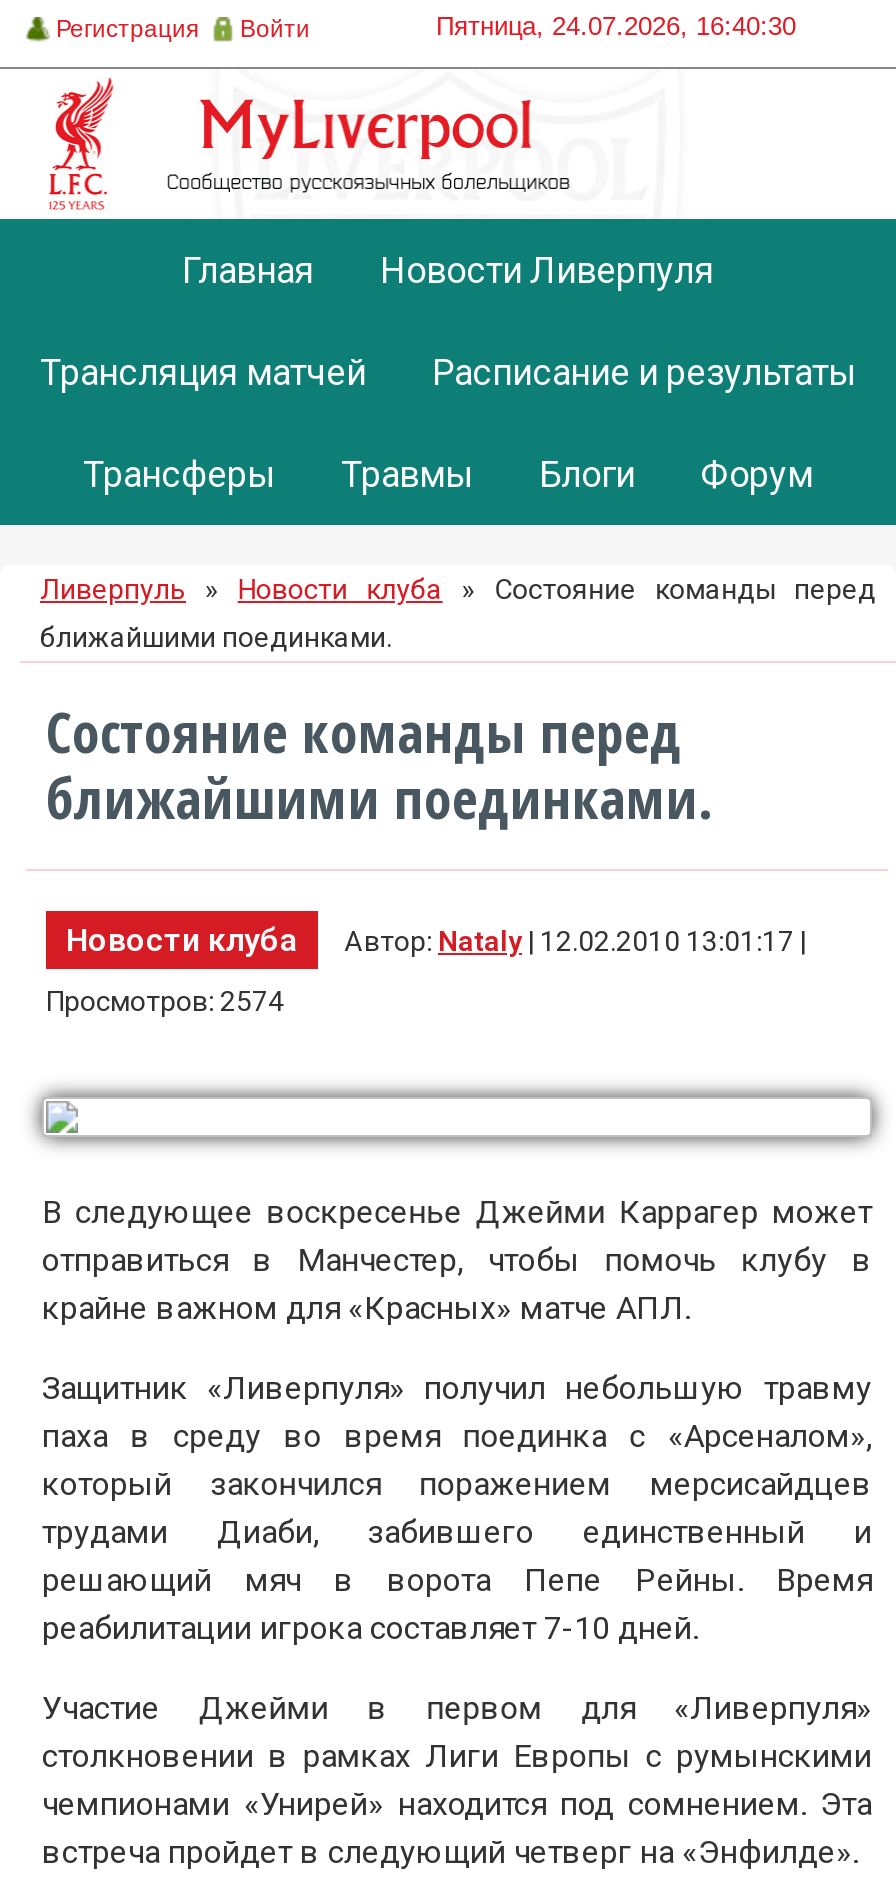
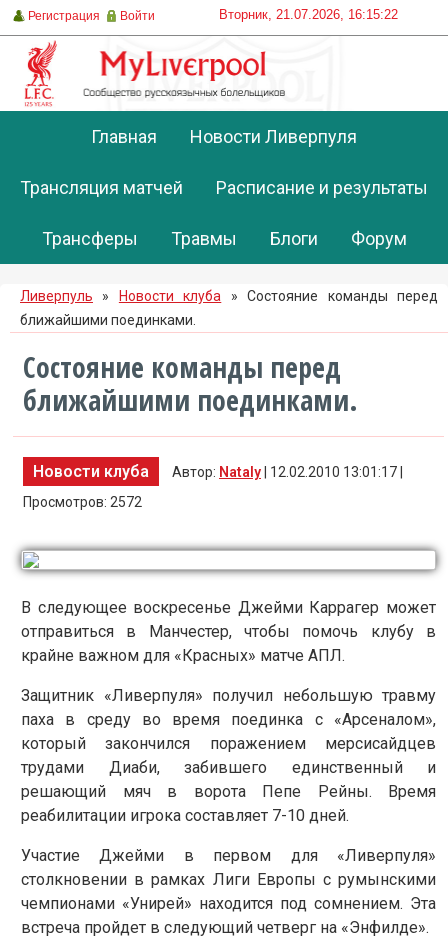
[436,11,796,41] Пятница, 24.07.2026, 16:40:30 -> [219,7,398,22] Вторник, 21.07.2026, 16:15:22
[46,985,284,1017] Просмотров: 2574 -> [23,494,142,510] Просмотров: 2572

